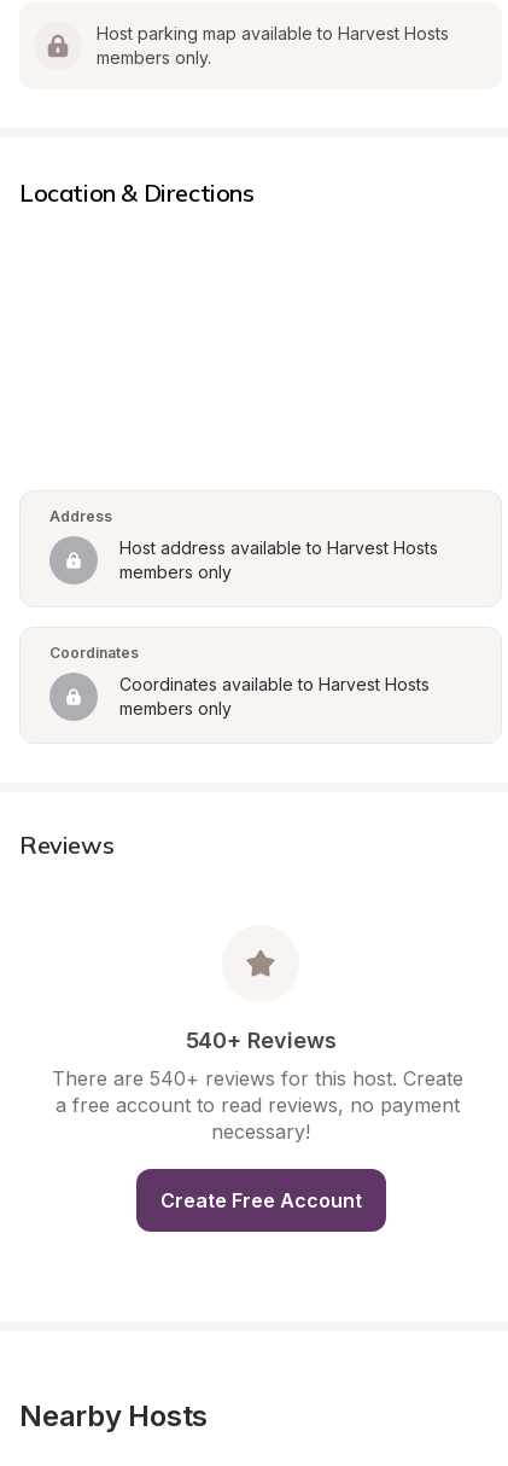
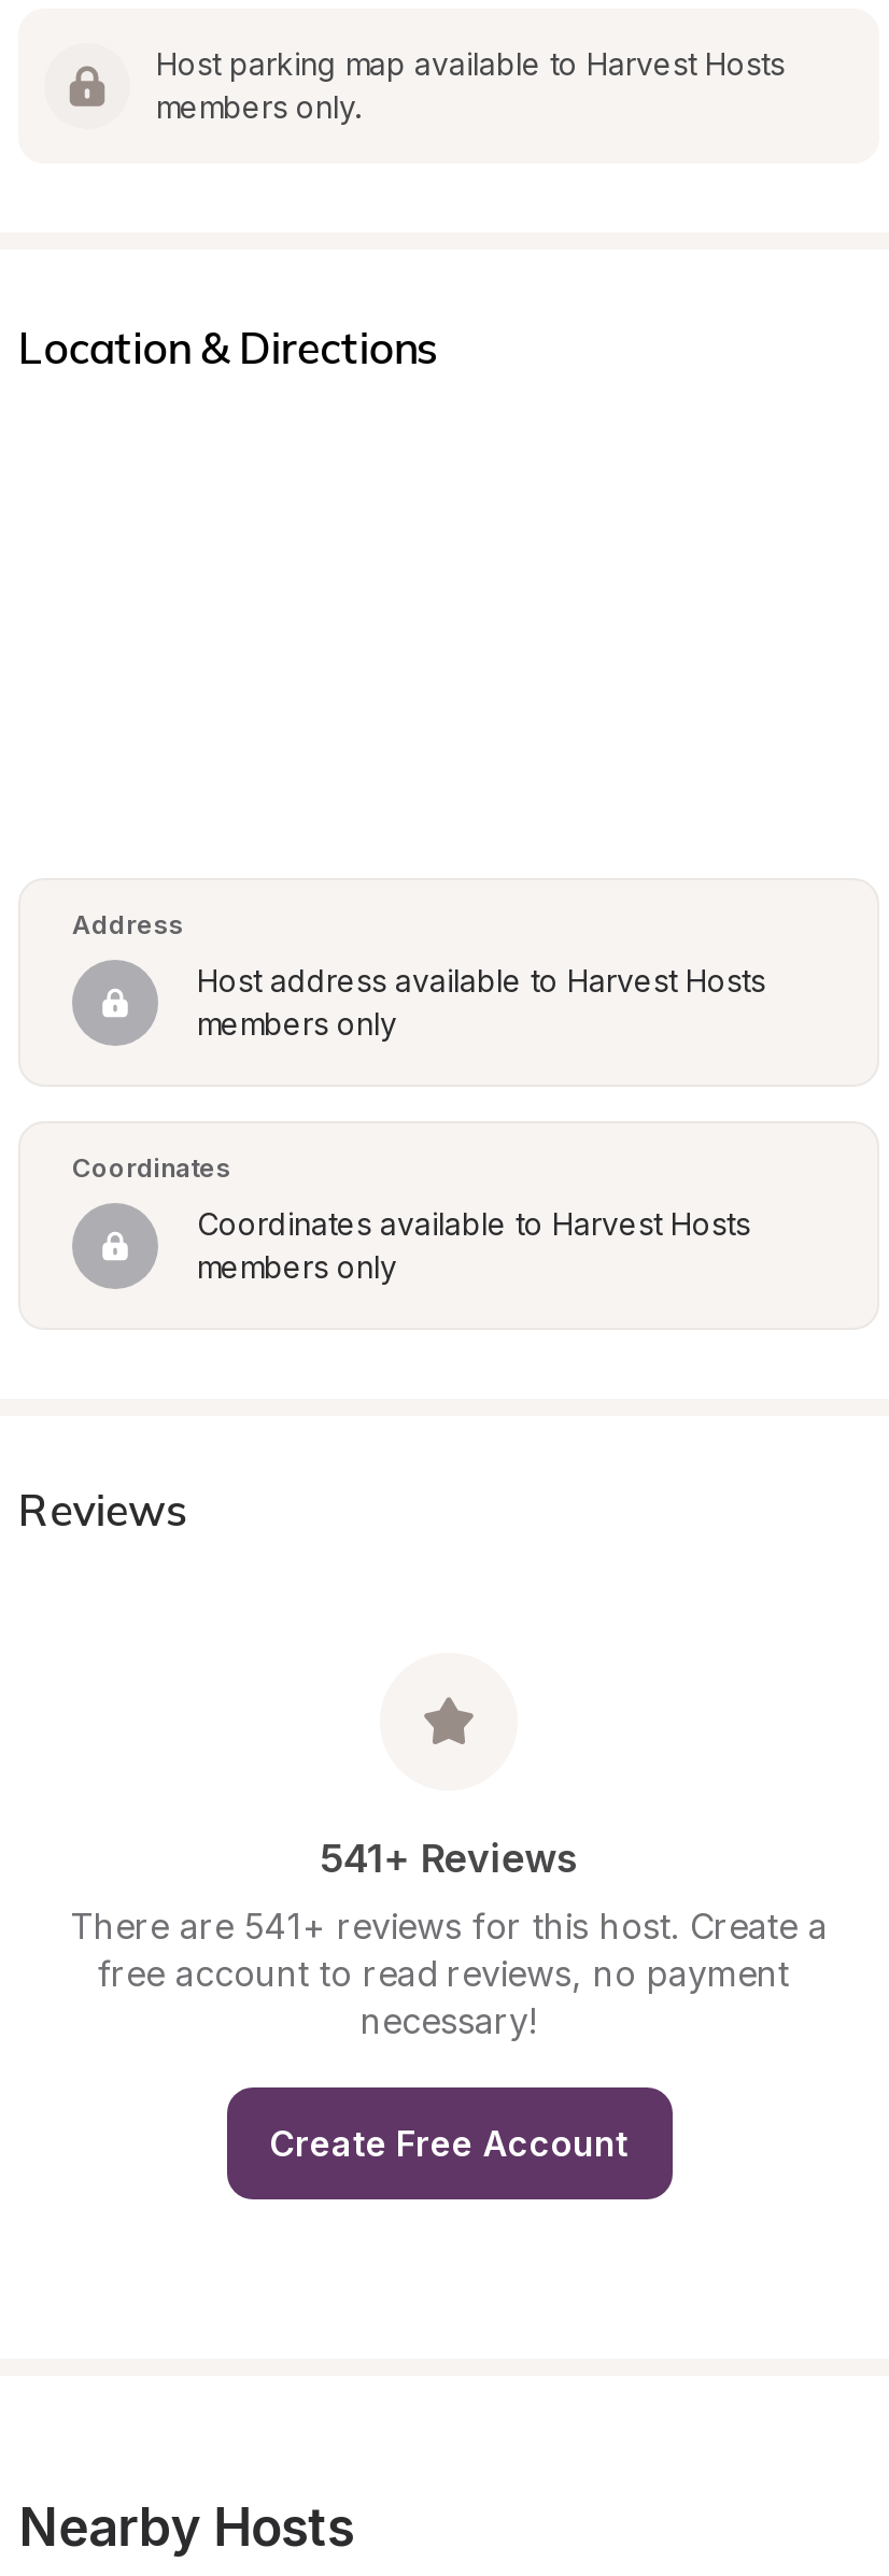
[185,1028,336,1053] 540+ Reviews -> [320,1836,578,1881] 541+ Reviews
[52,1066,463,1117] There are 540+ reviews for this host. Create | a free account to read reviews, no payment -> [70,1905,828,1995] There are 541+ reviews for this host. Create a | free account to read reviews, no payment

